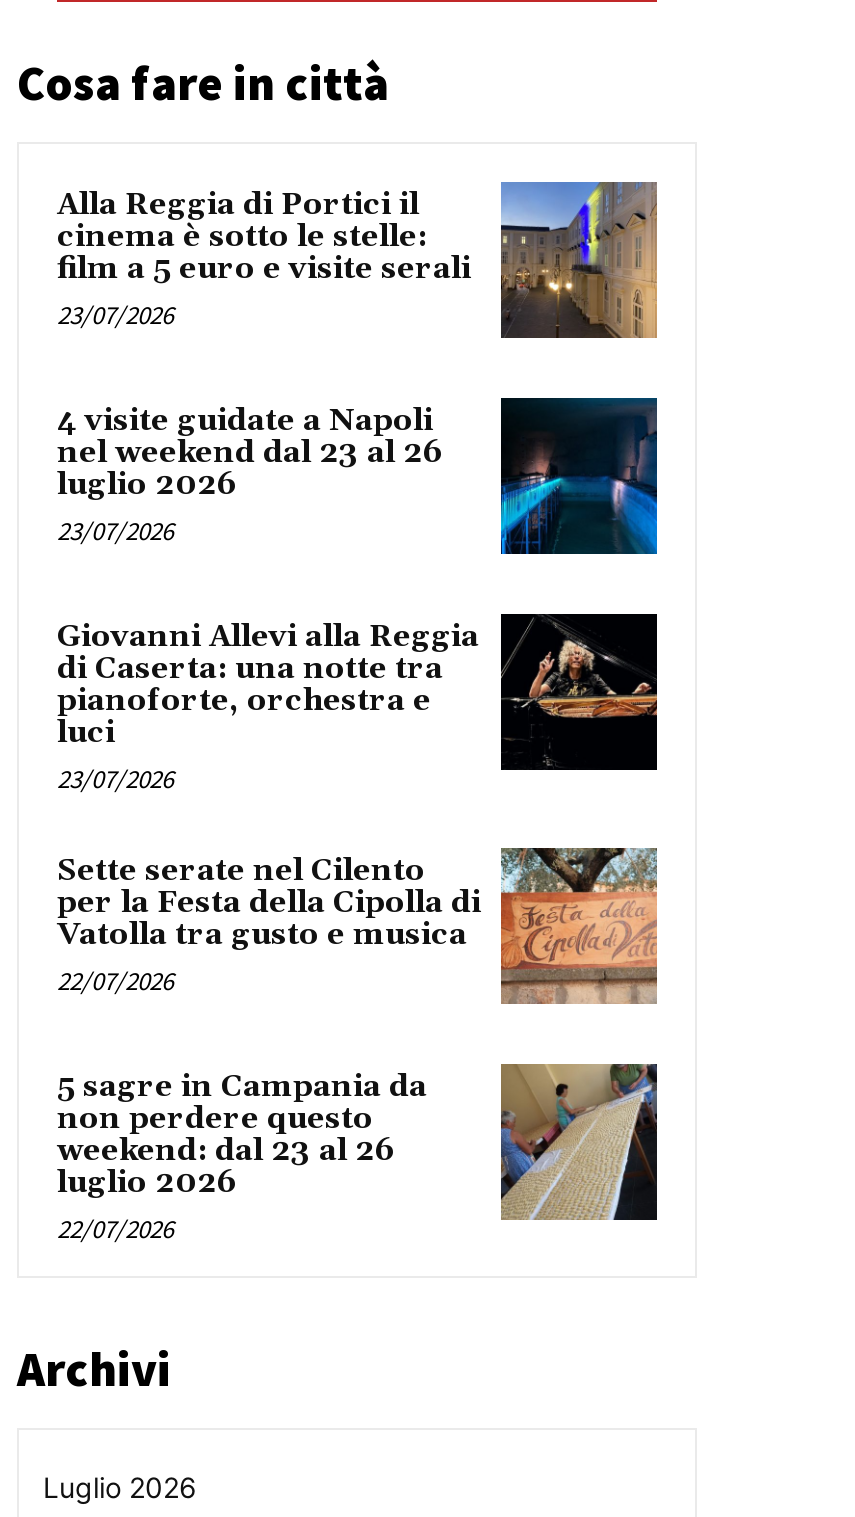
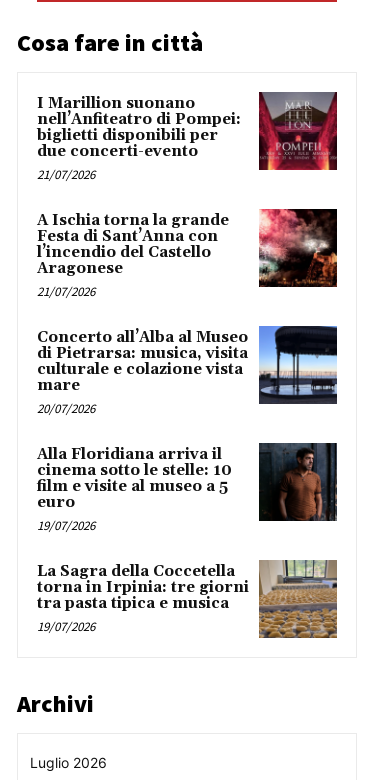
[57,180,659,340] [image] | Alla Reggia di Portici il | cinema è sotto le stelle: | film a 5 euro e visite serali | 23/07/2026 -> [37,91,338,183] [image] | I Marillion suonano | nell’Anfiteatro di Pompei: | biglietti disponibili per | due concerti-evento | 21/07/2026
[57,396,659,556] [image] | 4 visite guidate a Napoli | nel weekend dal 23 al 26 | luglio 2026 | 23/07/2026 -> [37,208,338,300] [image] | A Ischia torna la grande | Festa di Sant’Anna con | l’incendio del Castello | Aragonese | 21/07/2026
[57,612,659,796] [image] | Giovanni Allevi alla Reggia | di Caserta: una notte tra | pianoforte, orchestra e | luci | 23/07/2026 -> [37,325,338,417] [image] | Concerto all’Alba al Museo | di Pietrarsa: musica, visita | culturale e colazione vista | mare | 20/07/2026
[57,848,659,1006] [image] | Sette serate nel Cilento | per la Festa della Cipolla di | Vatolla tra gusto e musica | 22/07/2026 -> [37,443,338,534] [image] | Alla Floridiana arriva il | cinema sotto le stelle: 10 | film e visite al museo a 5 | euro | 19/07/2026
[57,1062,659,1246] [image] | 5 sagre in Campania da | non perdere questo | weekend: dal 23 al 26 | luglio 2026 | 22/07/2026 -> [37,551,338,639] [image] | La Sagra della Coccetella | torna in Irpinia: tre giorni | tra pasta tipica e musica | 19/07/2026

